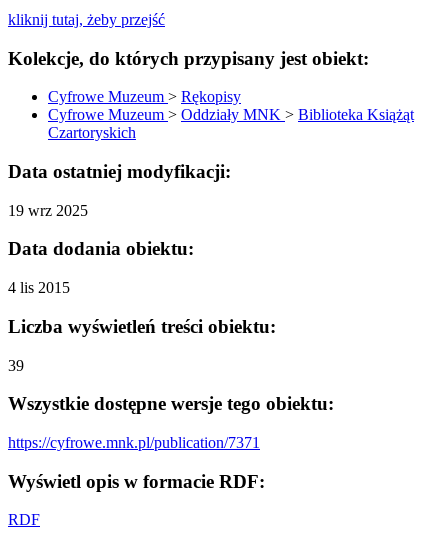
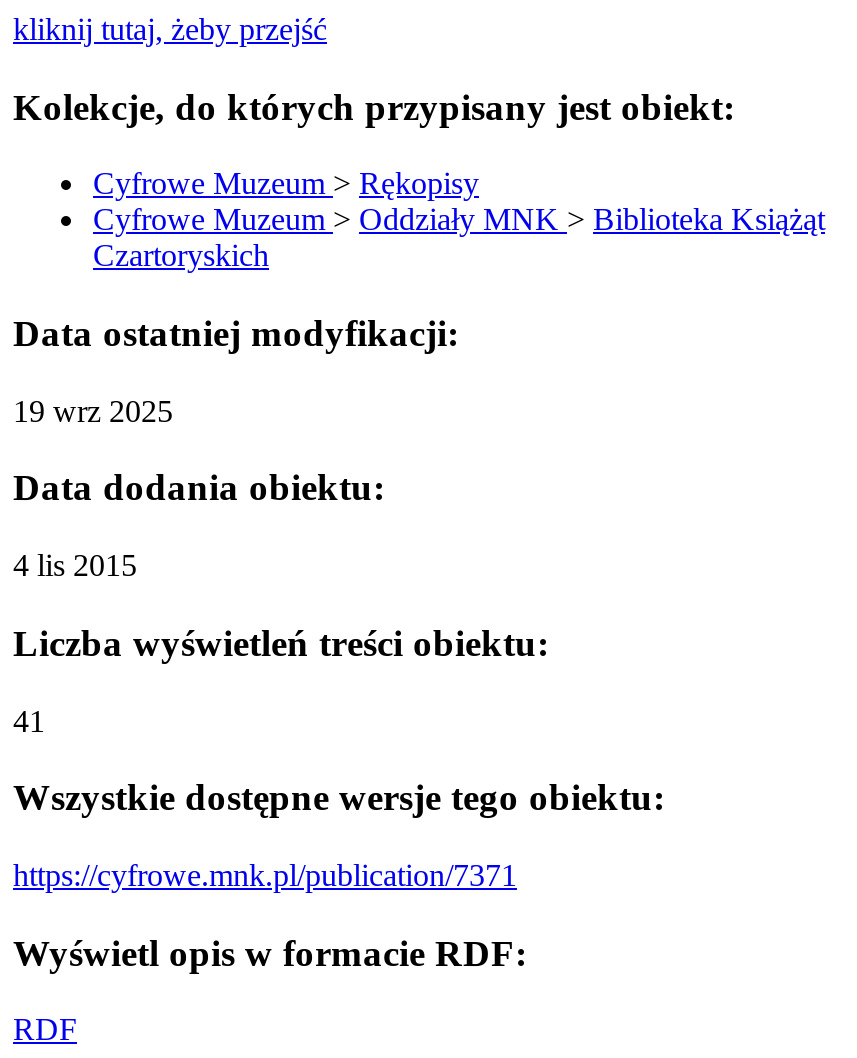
[8,356,24,373] 39 -> [13,703,45,737] 41

